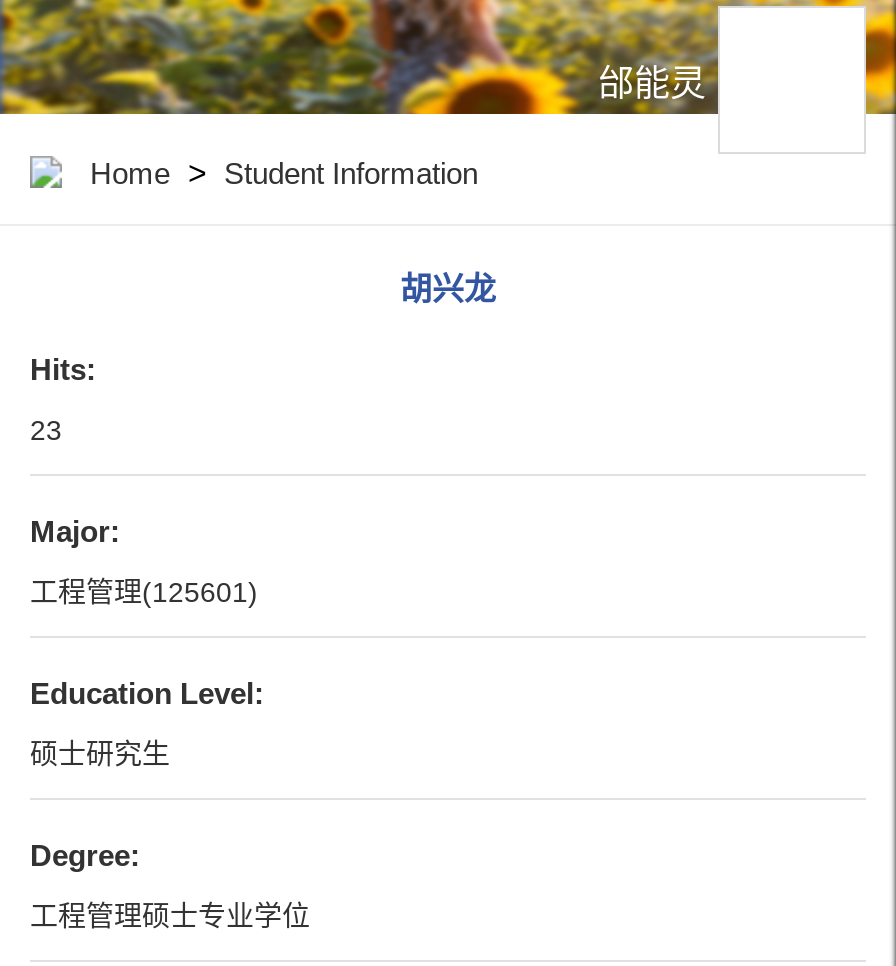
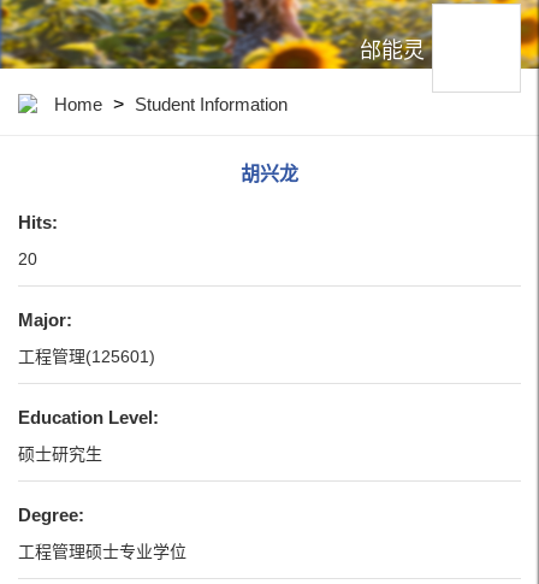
[30,414,62,446] 23 -> [18,249,37,269] 20

